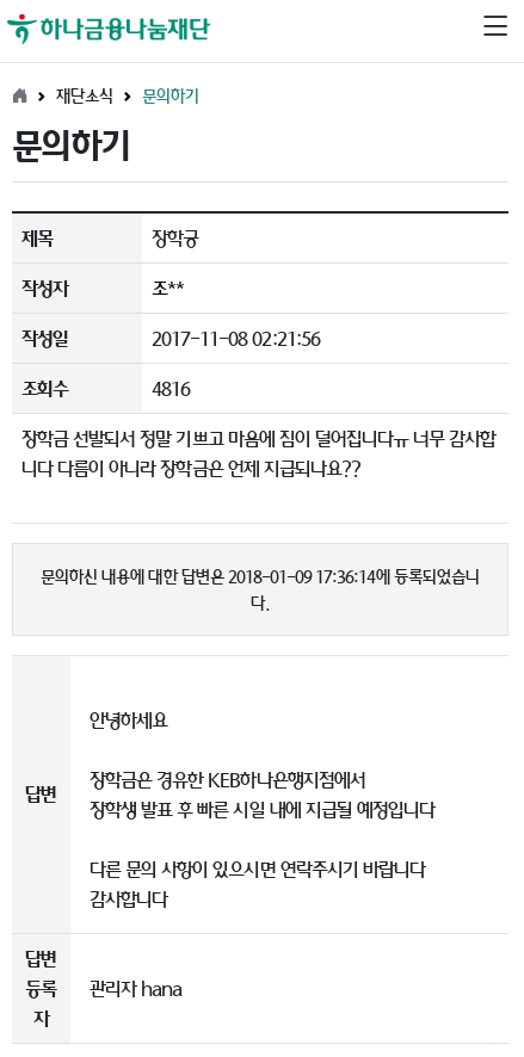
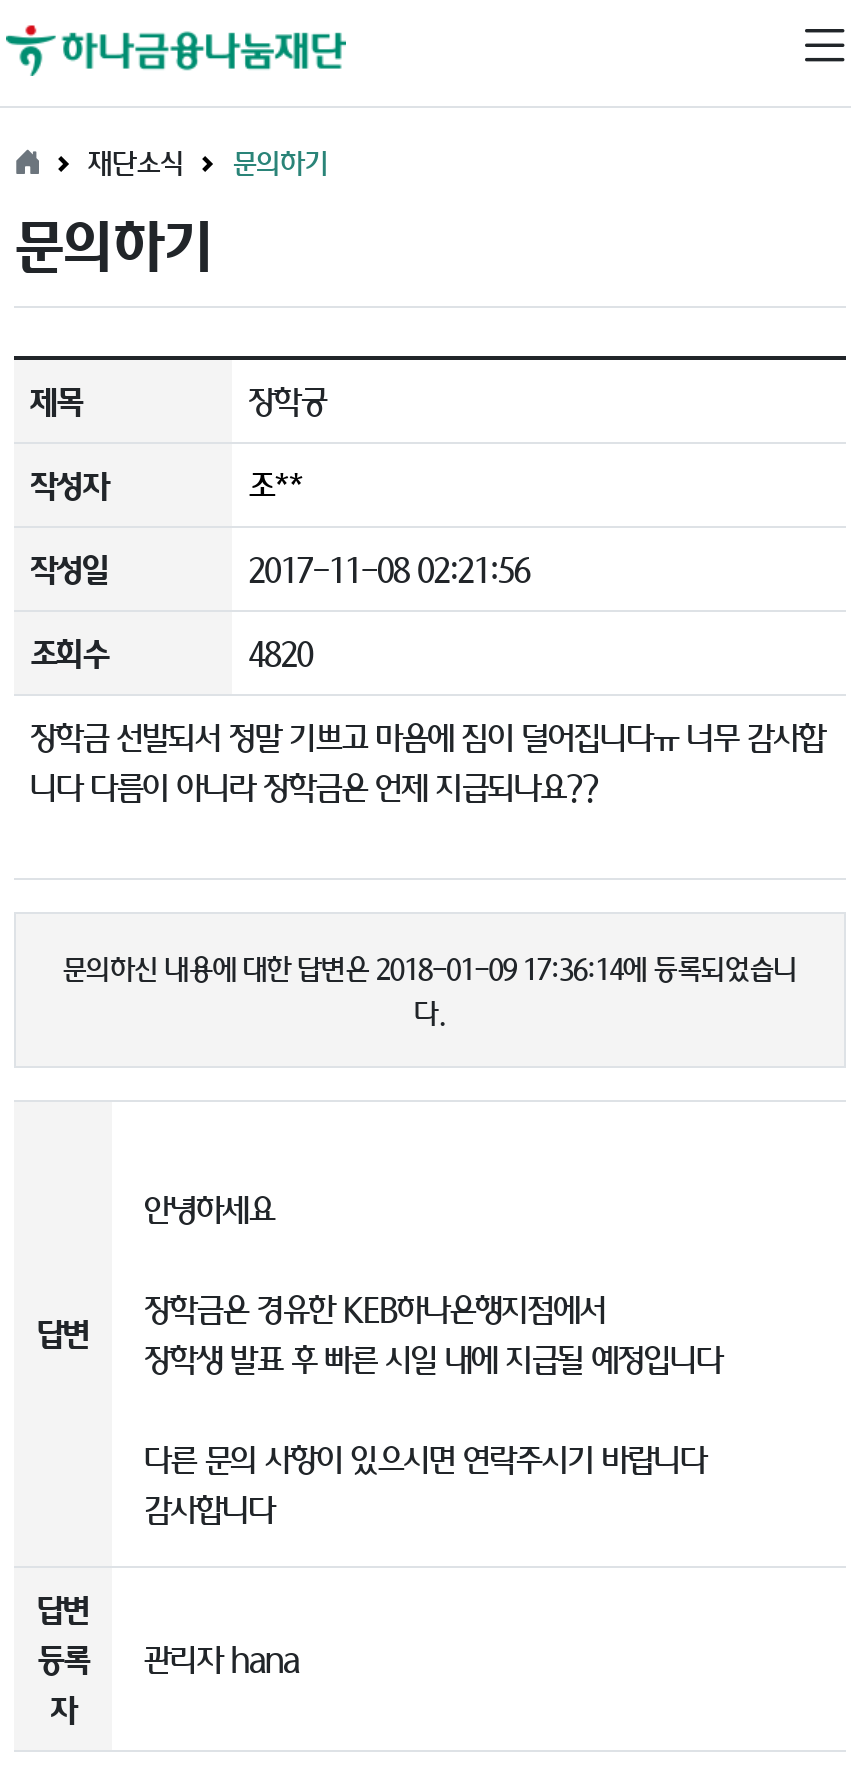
[152,376,190,401] 4816 -> [248,632,312,674] 4820

